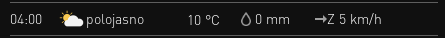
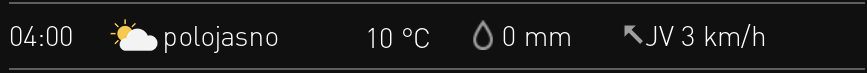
[327,9,382,27] Z 5 km/h -> [645,16,767,52] JV 3 km/h

